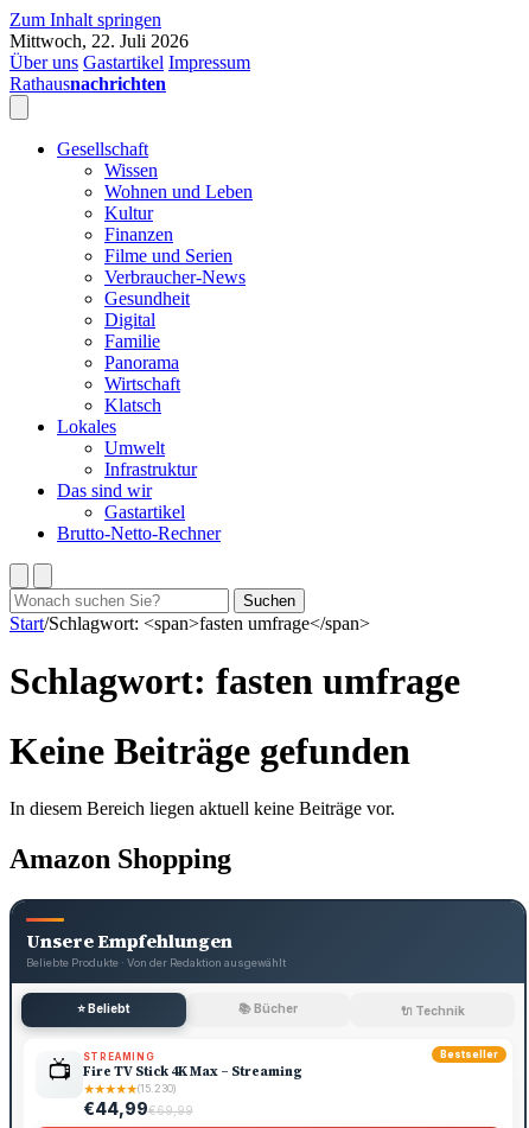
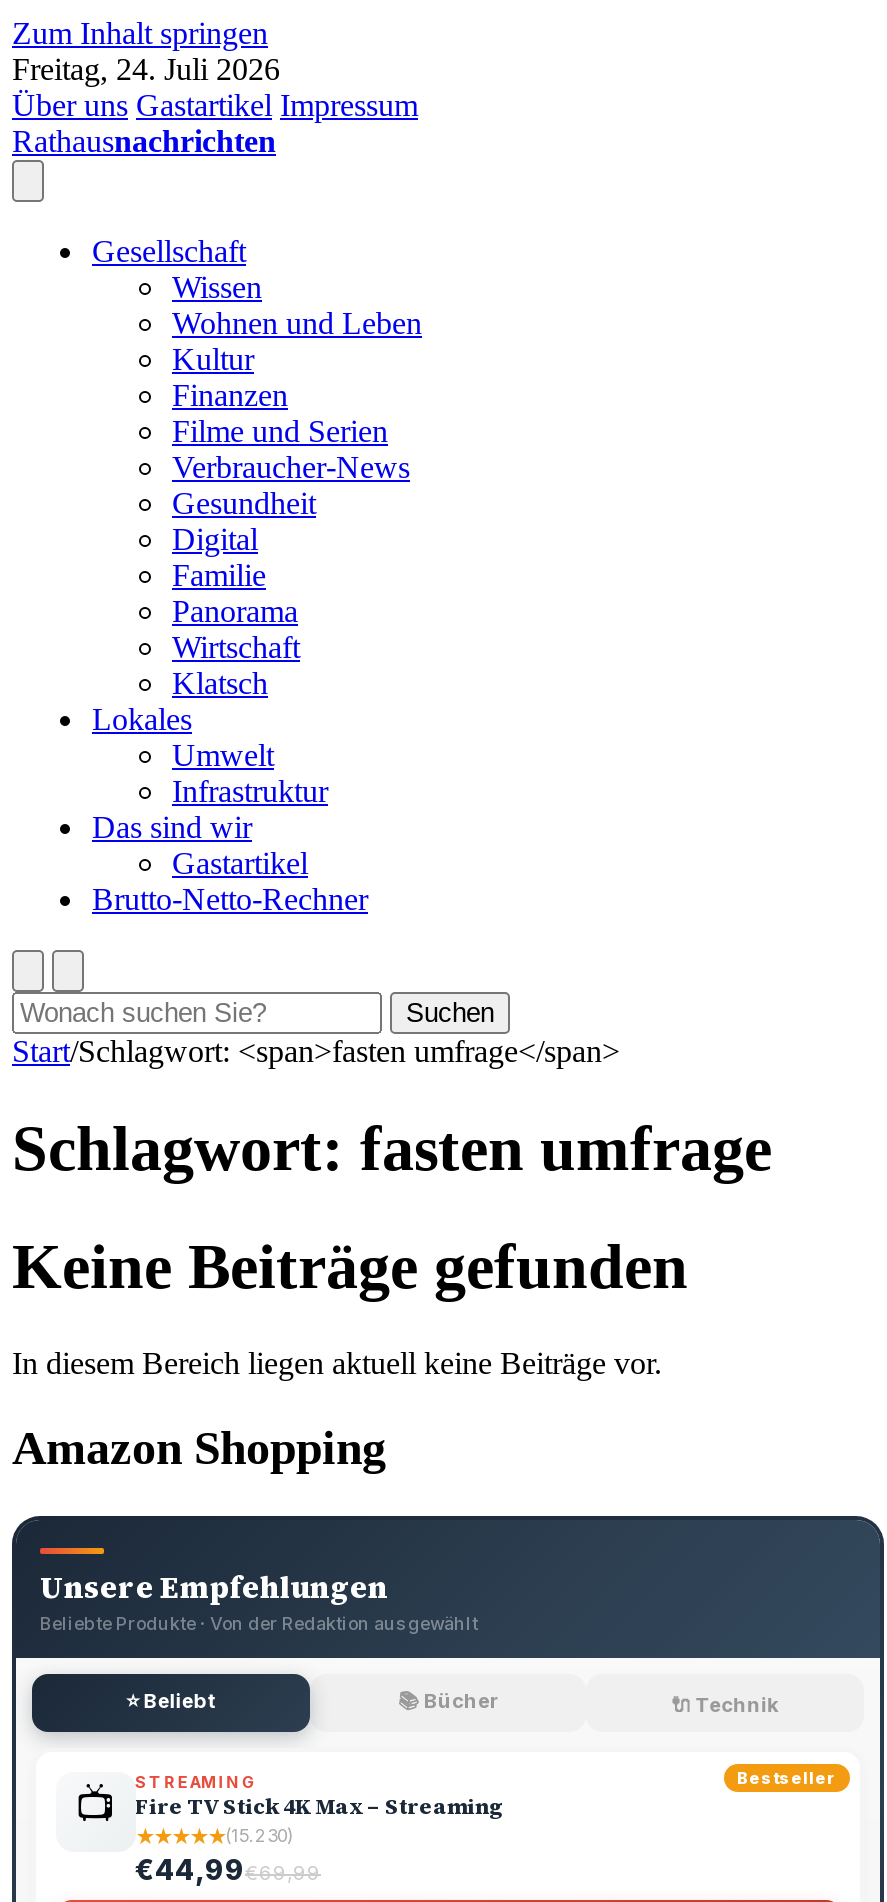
[9,31,189,51] Mittwoch, 22. Juli 2026 -> [12,52,280,86] Freitag, 24. Juli 2026

